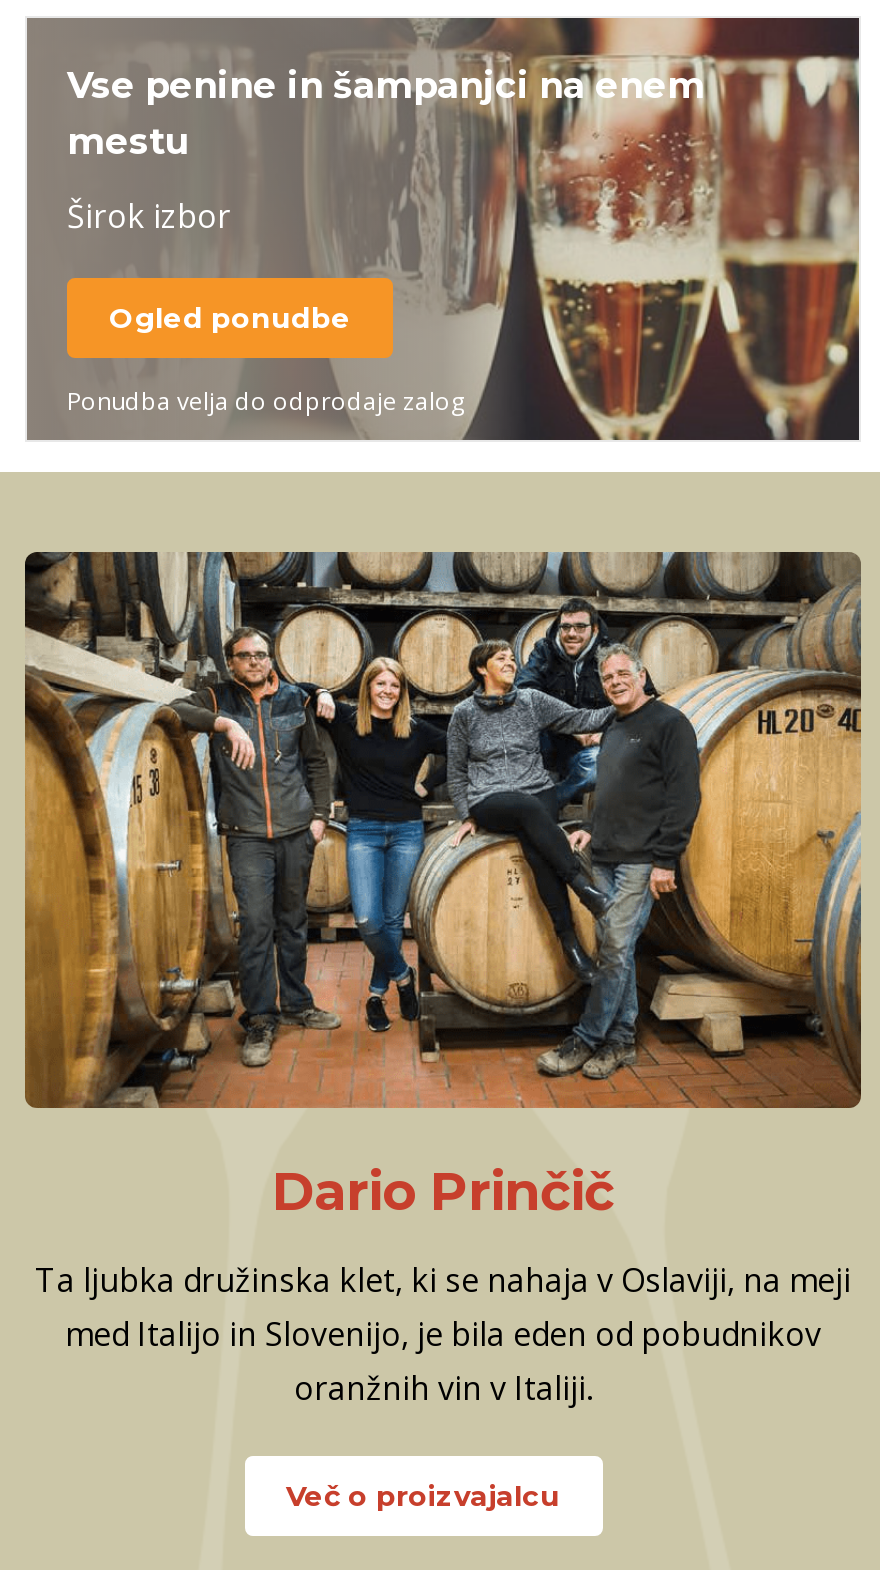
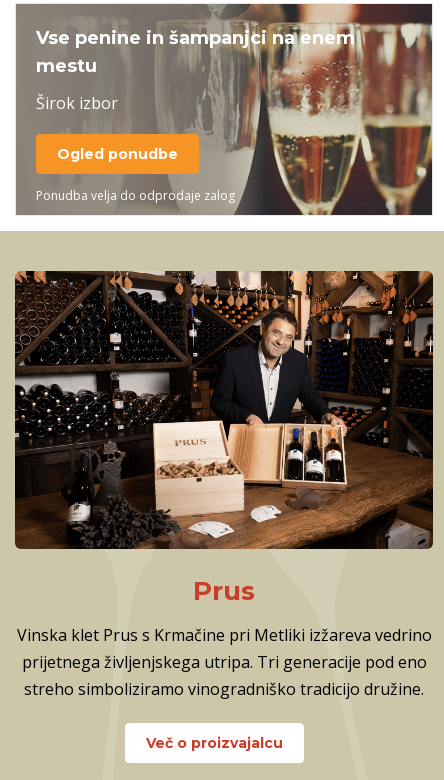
[23,550,863,1225] [image] | Dario Prinčič -> [14,270,434,607] [image] | Prus
[35,1259,851,1411] Ta ljubka družinska klet, ki se nahaja v Oslaviji, na meji | med Italijo in Slovenijo, je bila eden od pobudnikov | oranžnih vin v Italiji. -> [16,624,431,700] Vinska klet Prus s Krmačine pri Metliki izžareva vedrino | prijetnega življenjskega utripa. Tri generacije pod eno | streho simboliziramo vinogradniško tradicijo družine.

